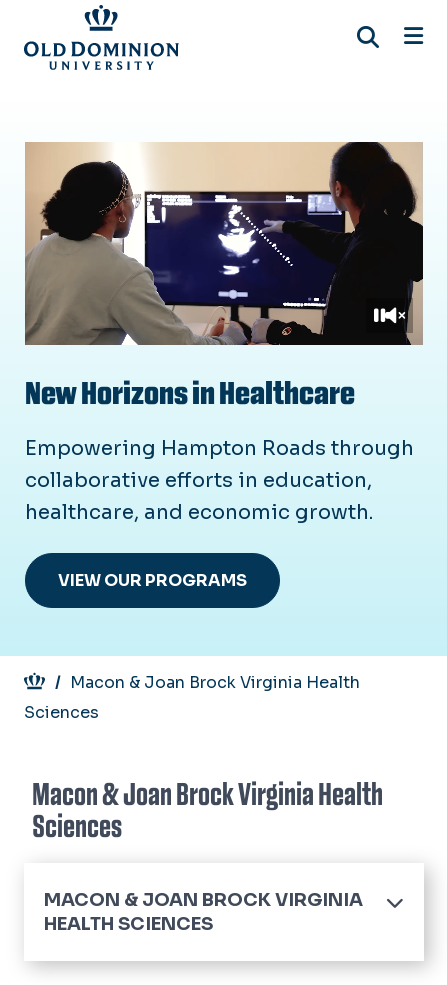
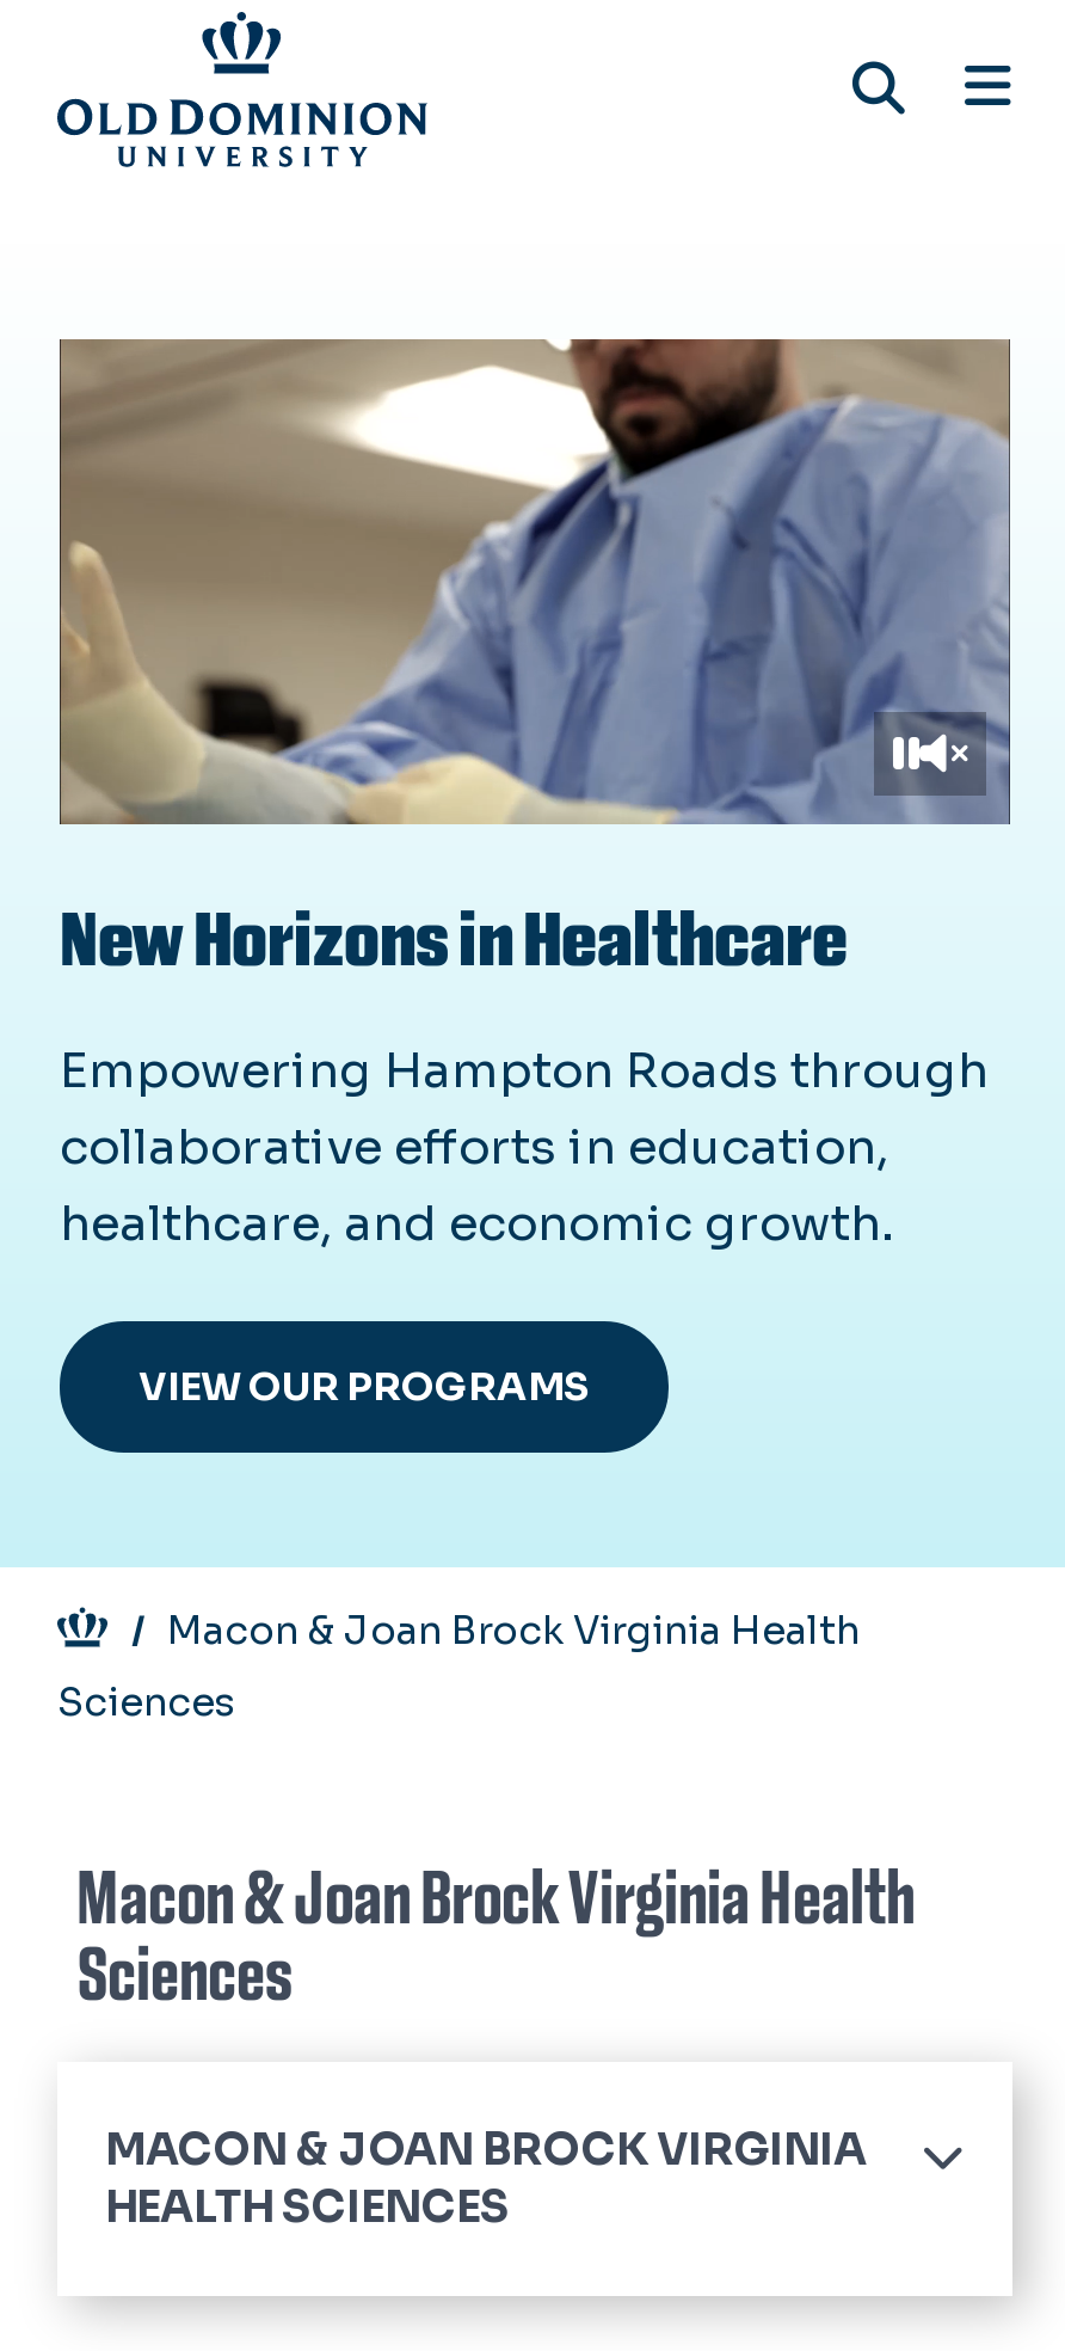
[25,141,423,346] [image] -> [60,337,1010,827] [image]

